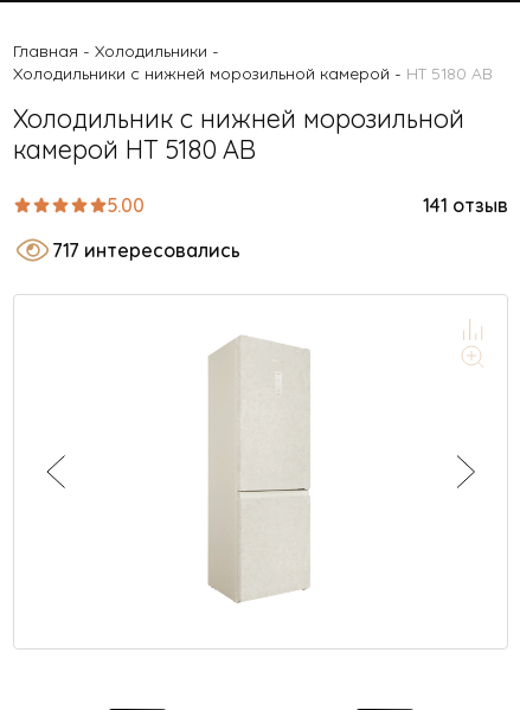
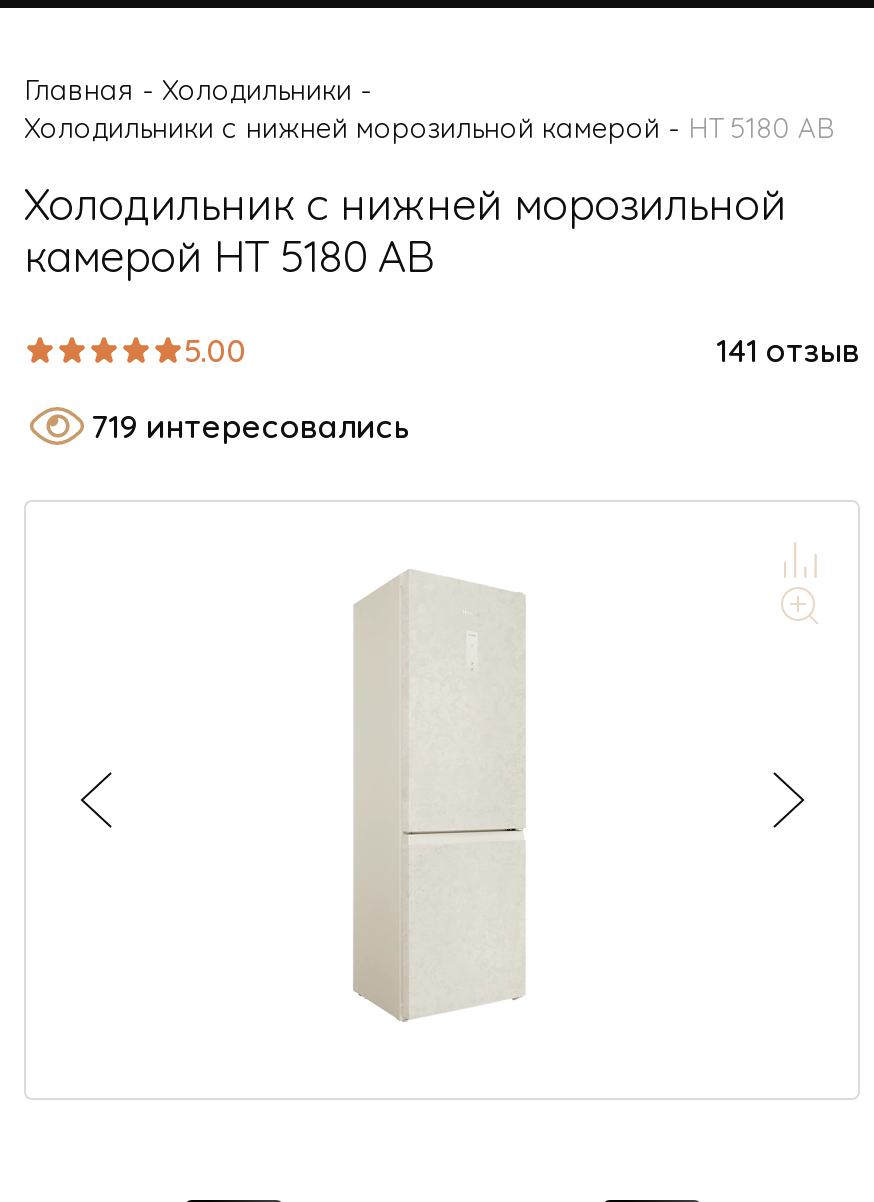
[53,234,240,263] 717 интересовались -> [92,399,410,447] 719 интересовались

